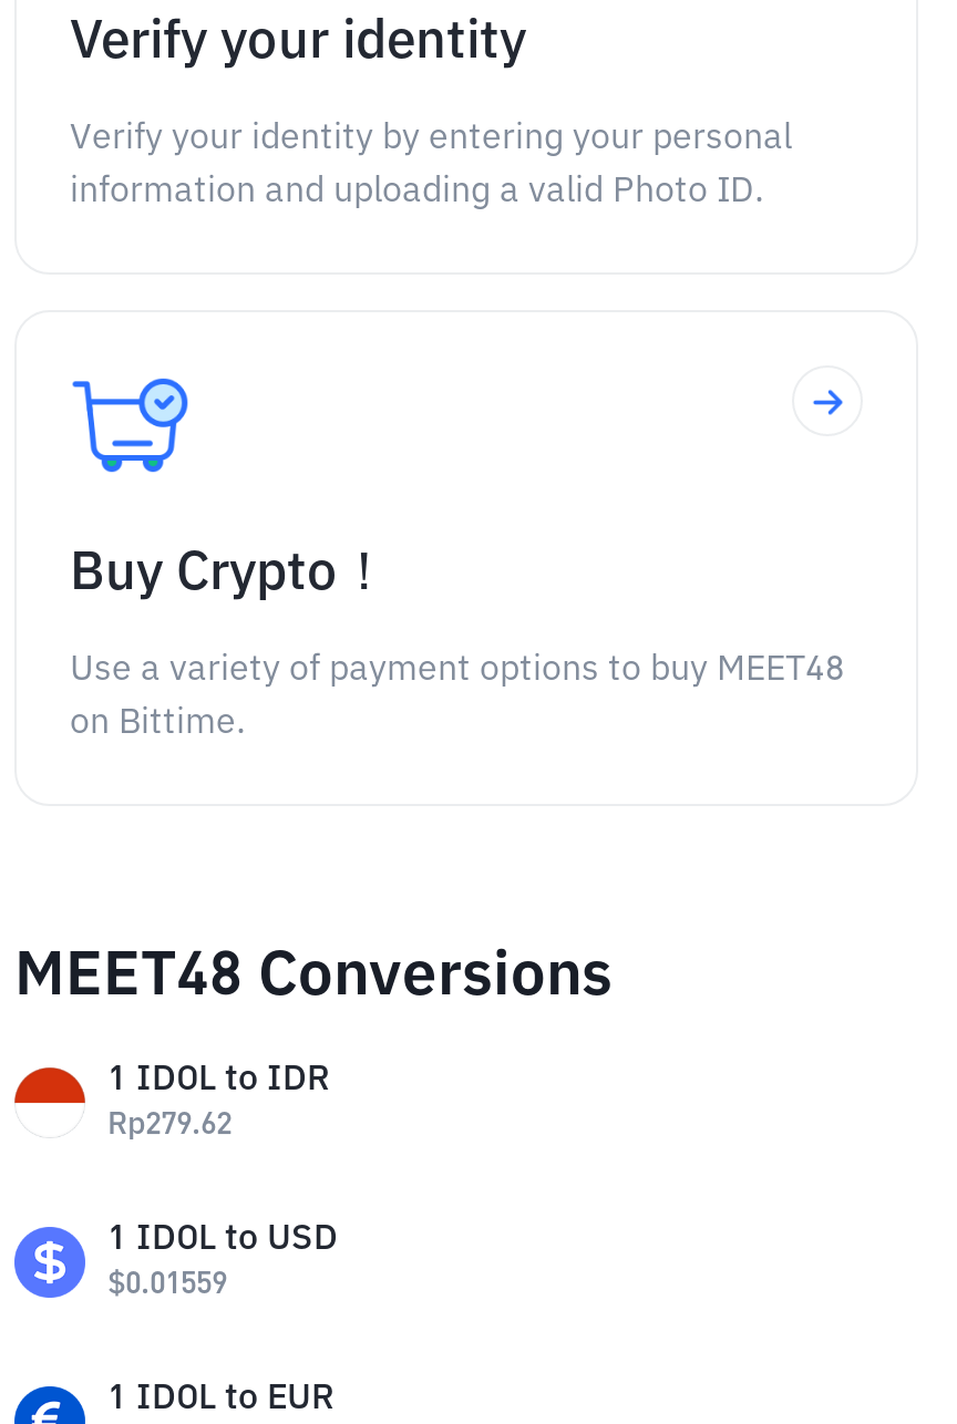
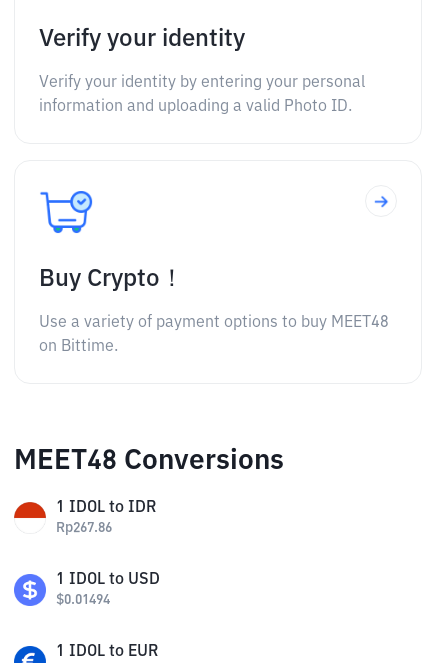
[107,1110,231,1141] Rp279.62 -> [56,521,112,535] Rp267.86
[107,1269,227,1300] $0.01559 -> [56,593,110,607] $0.01494

